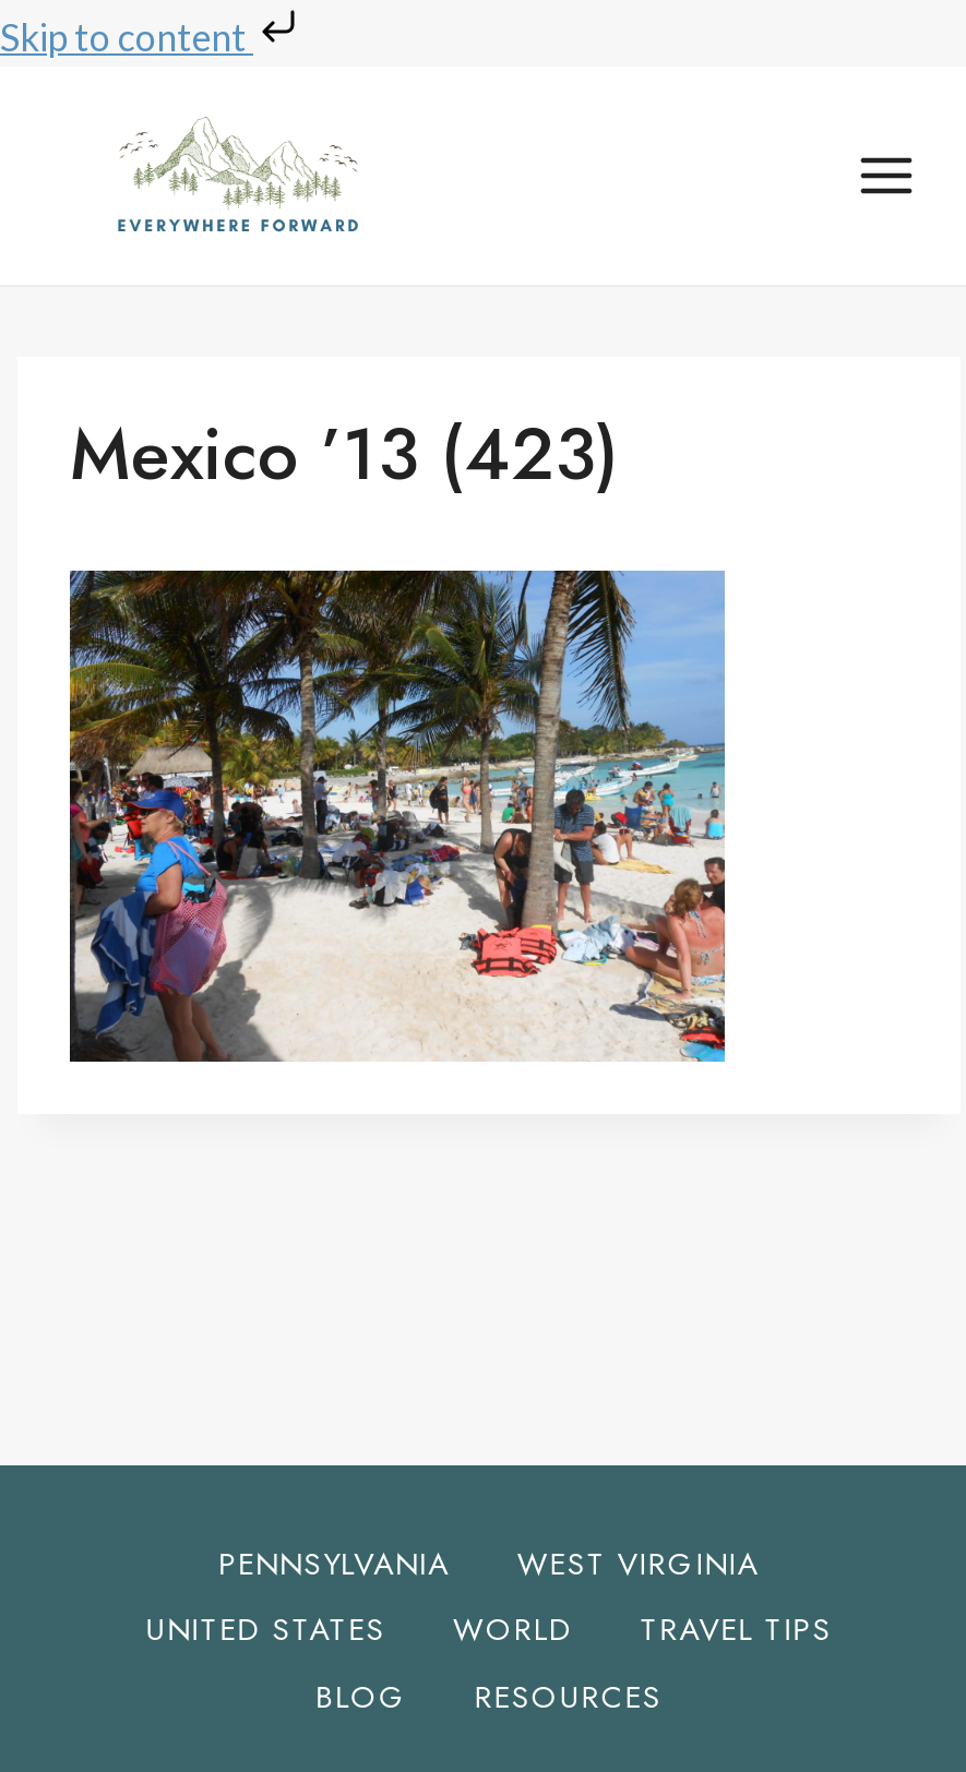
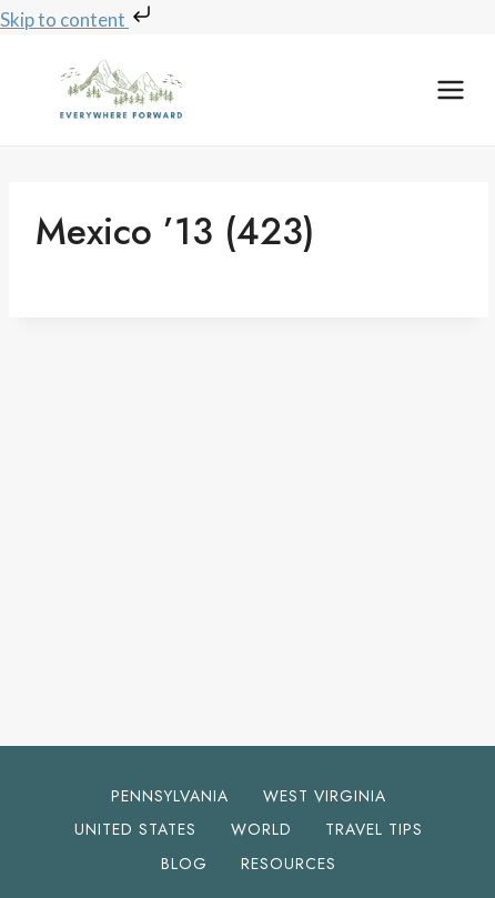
[68,568,727,1064] [image] -> none

